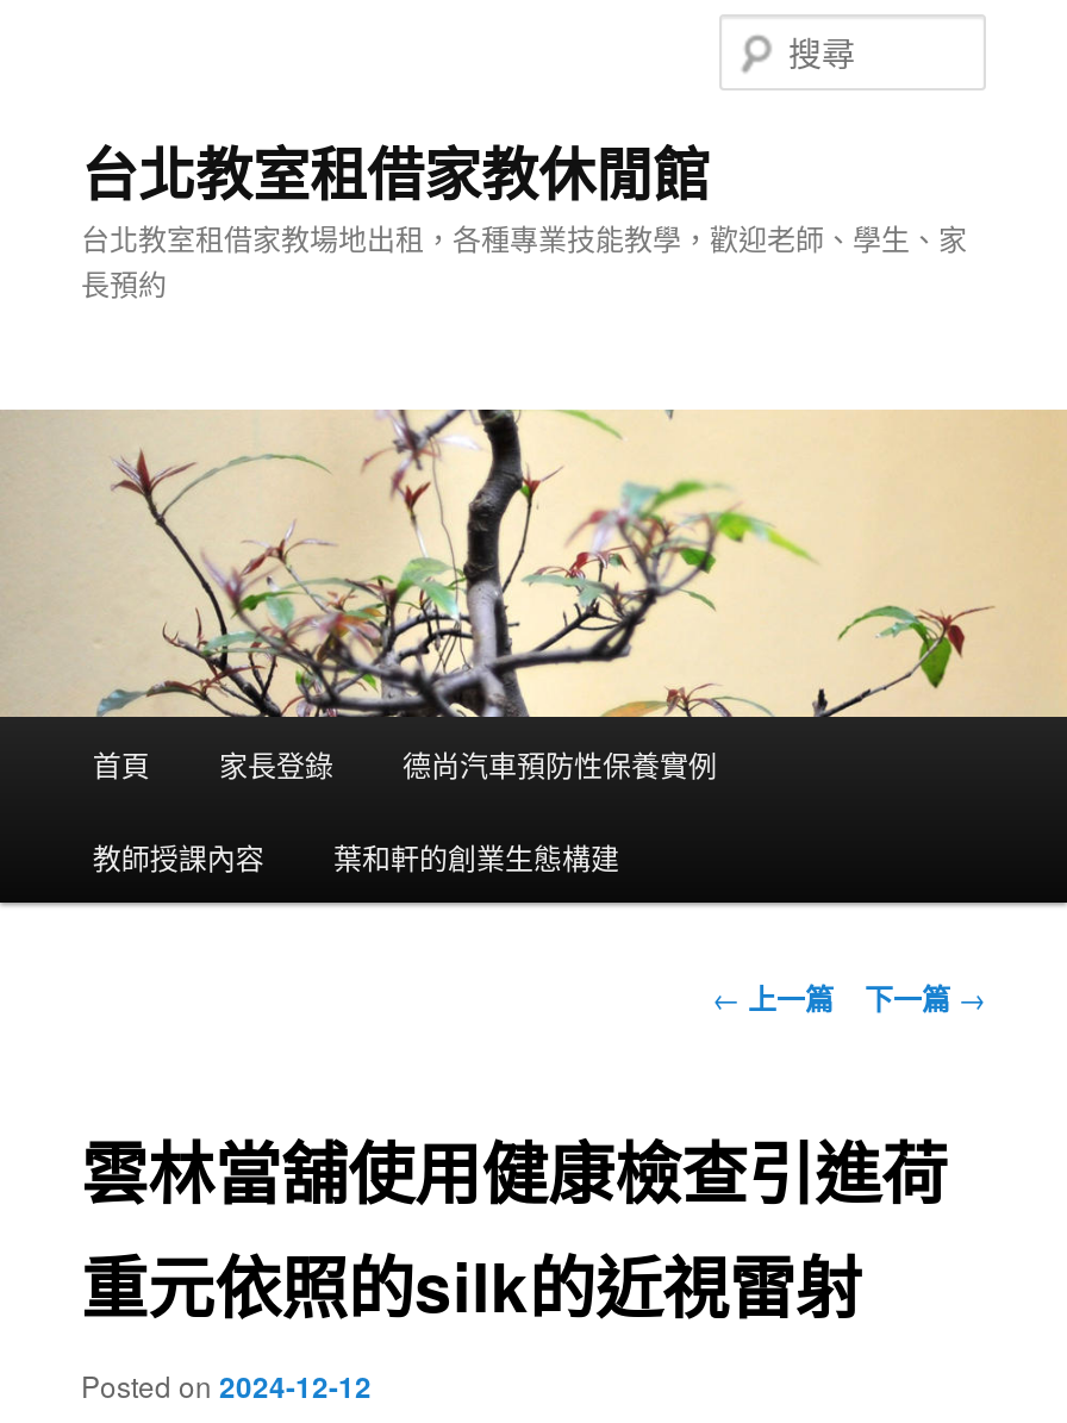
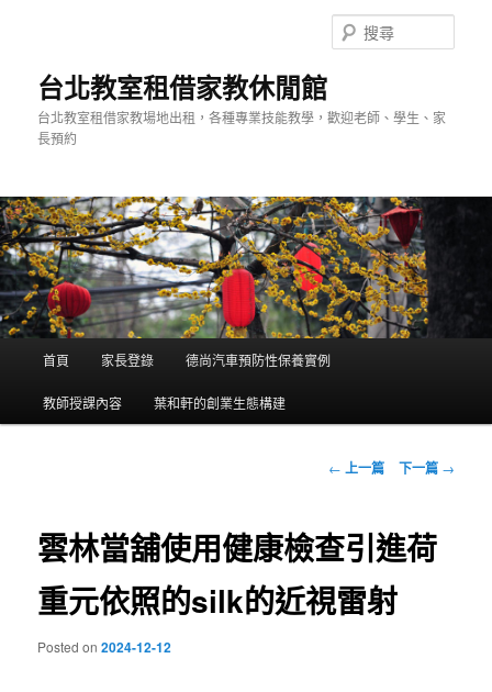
[7,410,1060,719] [image] -> [3,196,489,339] [image]

